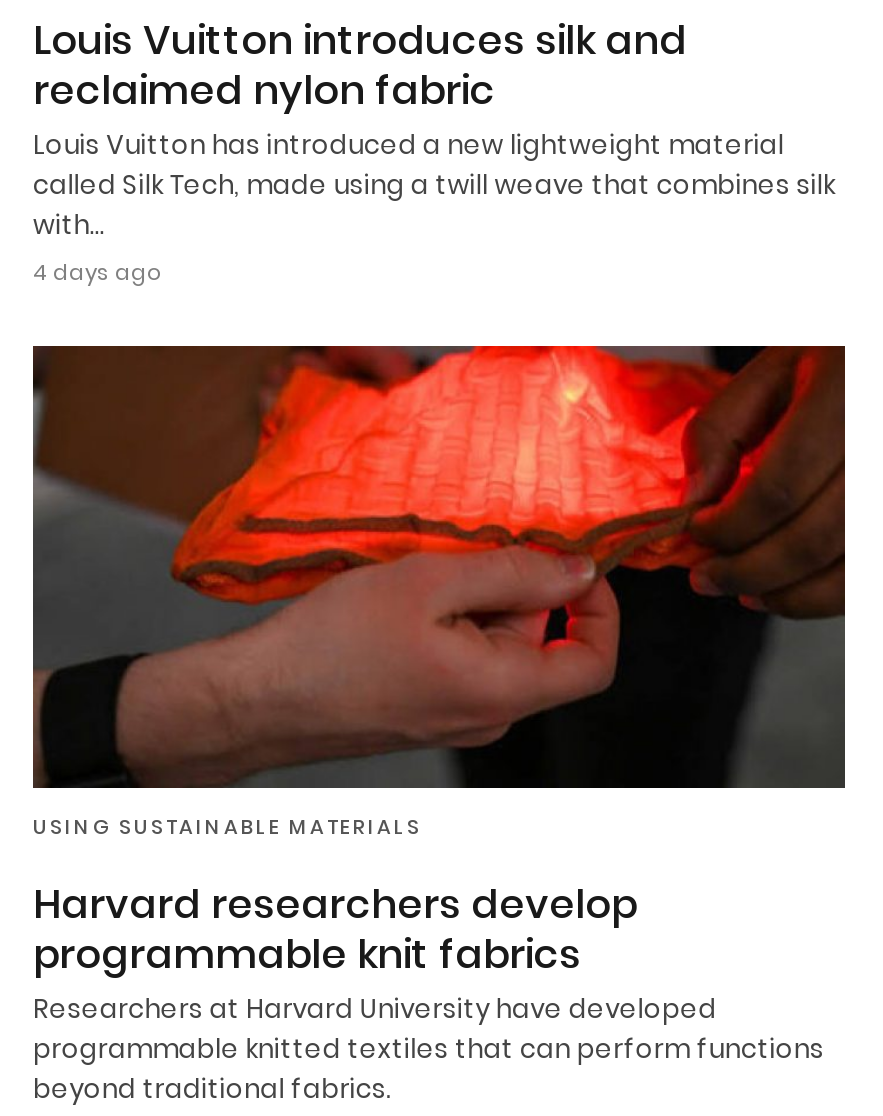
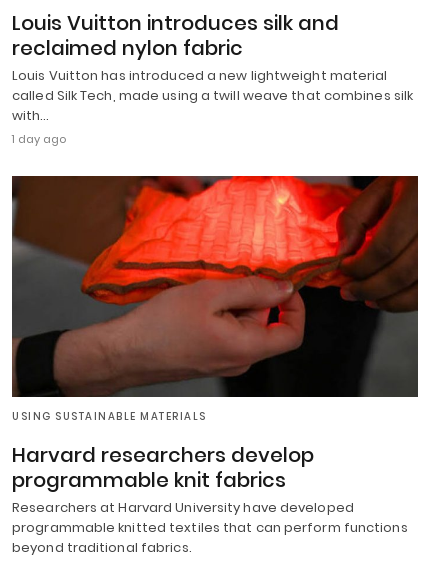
[33,256,161,288] 4 days ago -> [12,131,66,147] 1 day ago

